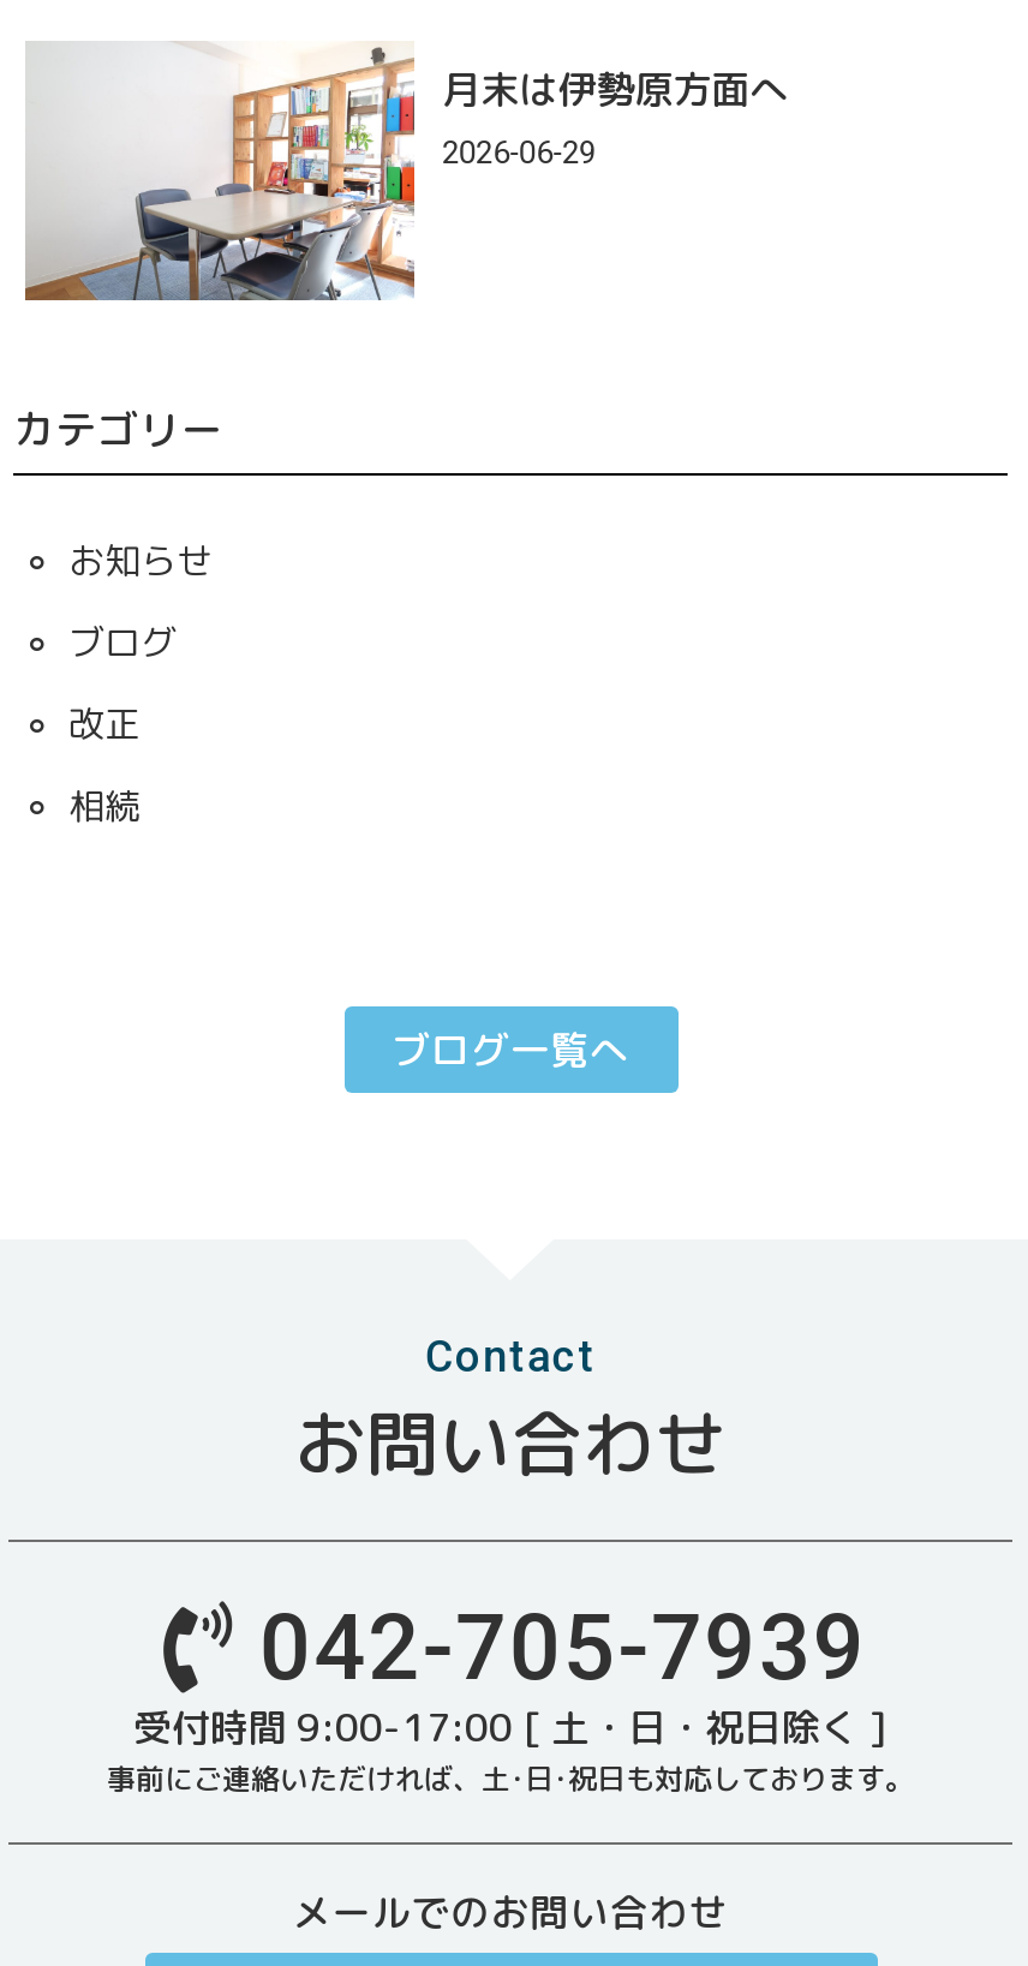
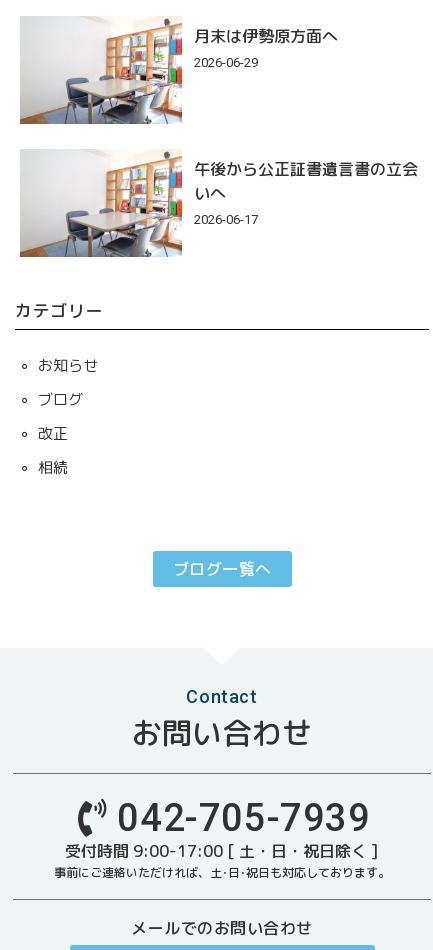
none -> [194,158,418,227] 午後から公正証書遺言書の立会 | いへ | 2026-06-17

